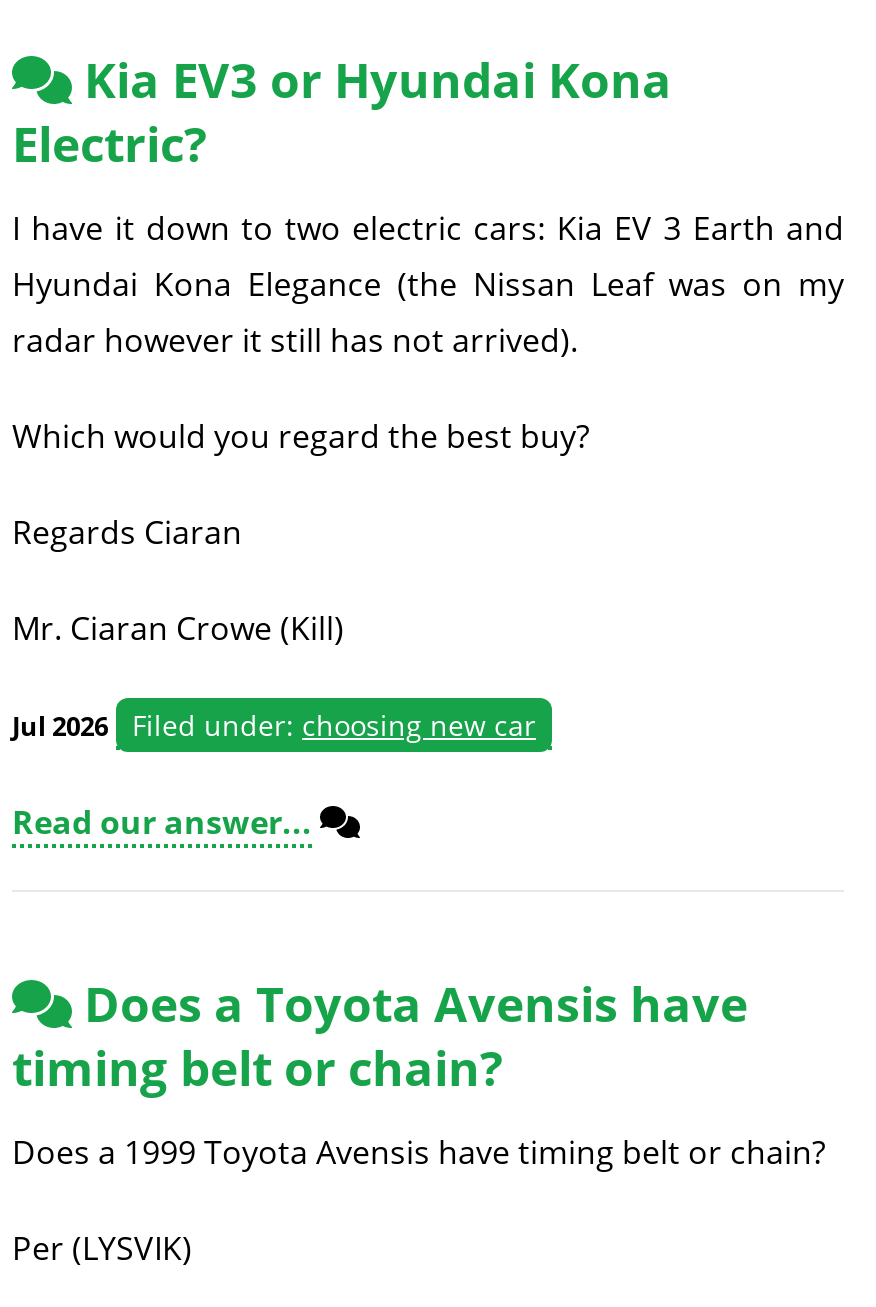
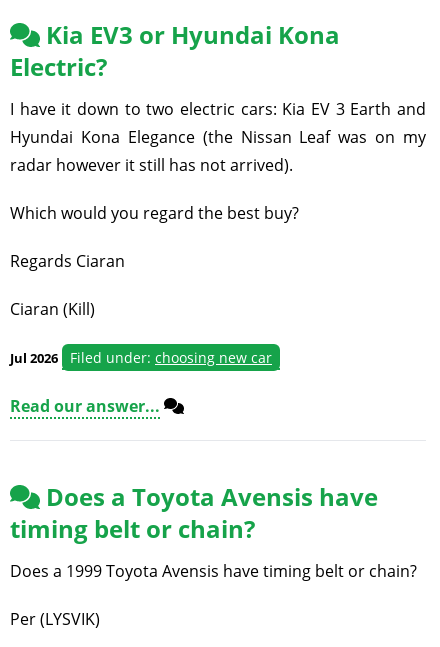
[12,606,344,650] Mr. Ciaran Crowe (Kill) -> [10,298,95,320] Ciaran (Kill)

